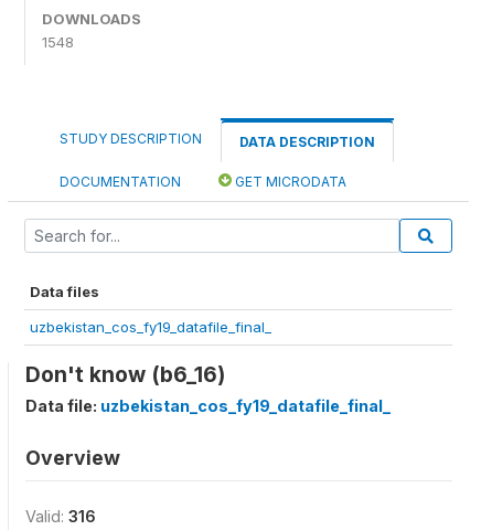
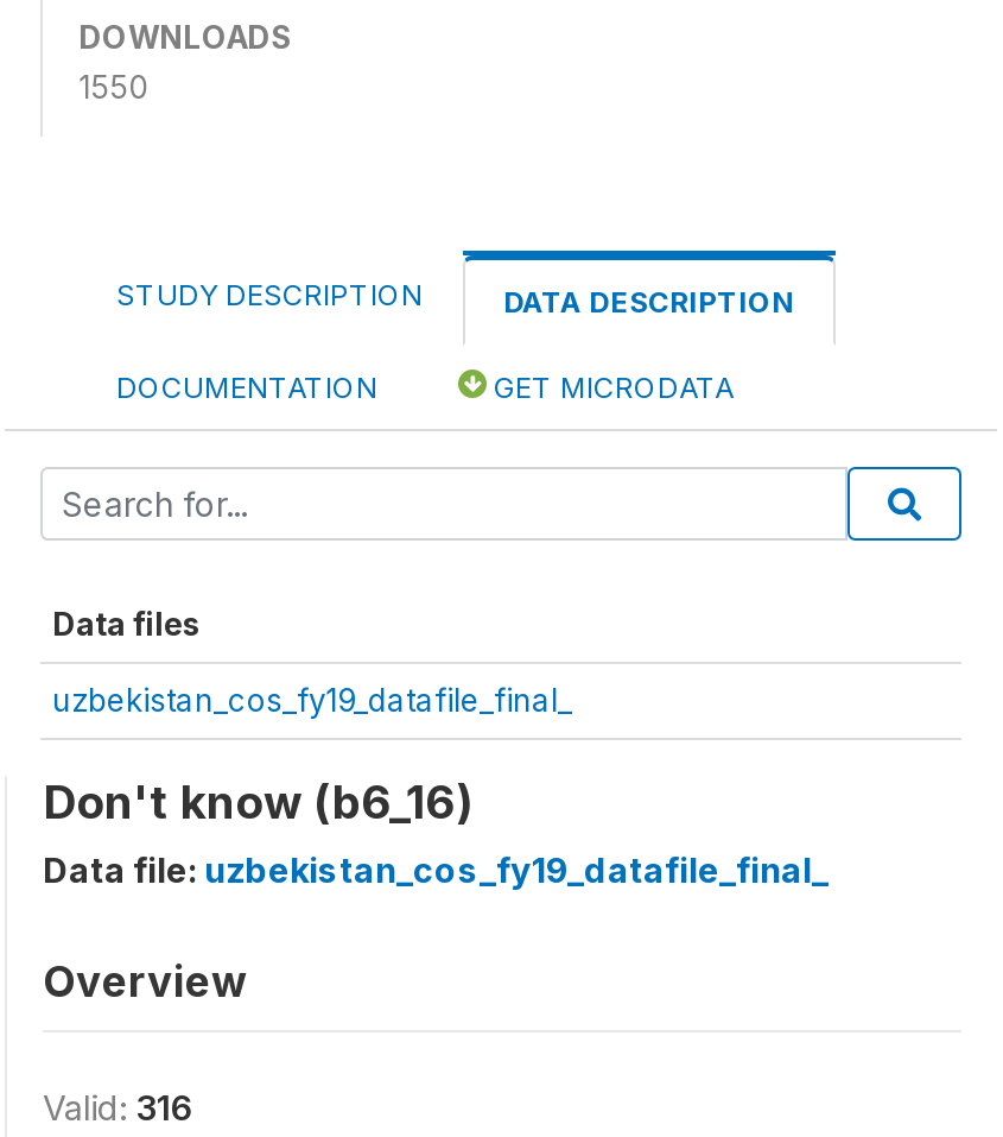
[42,33,74,51] 1548 -> [78,68,147,106] 1550

